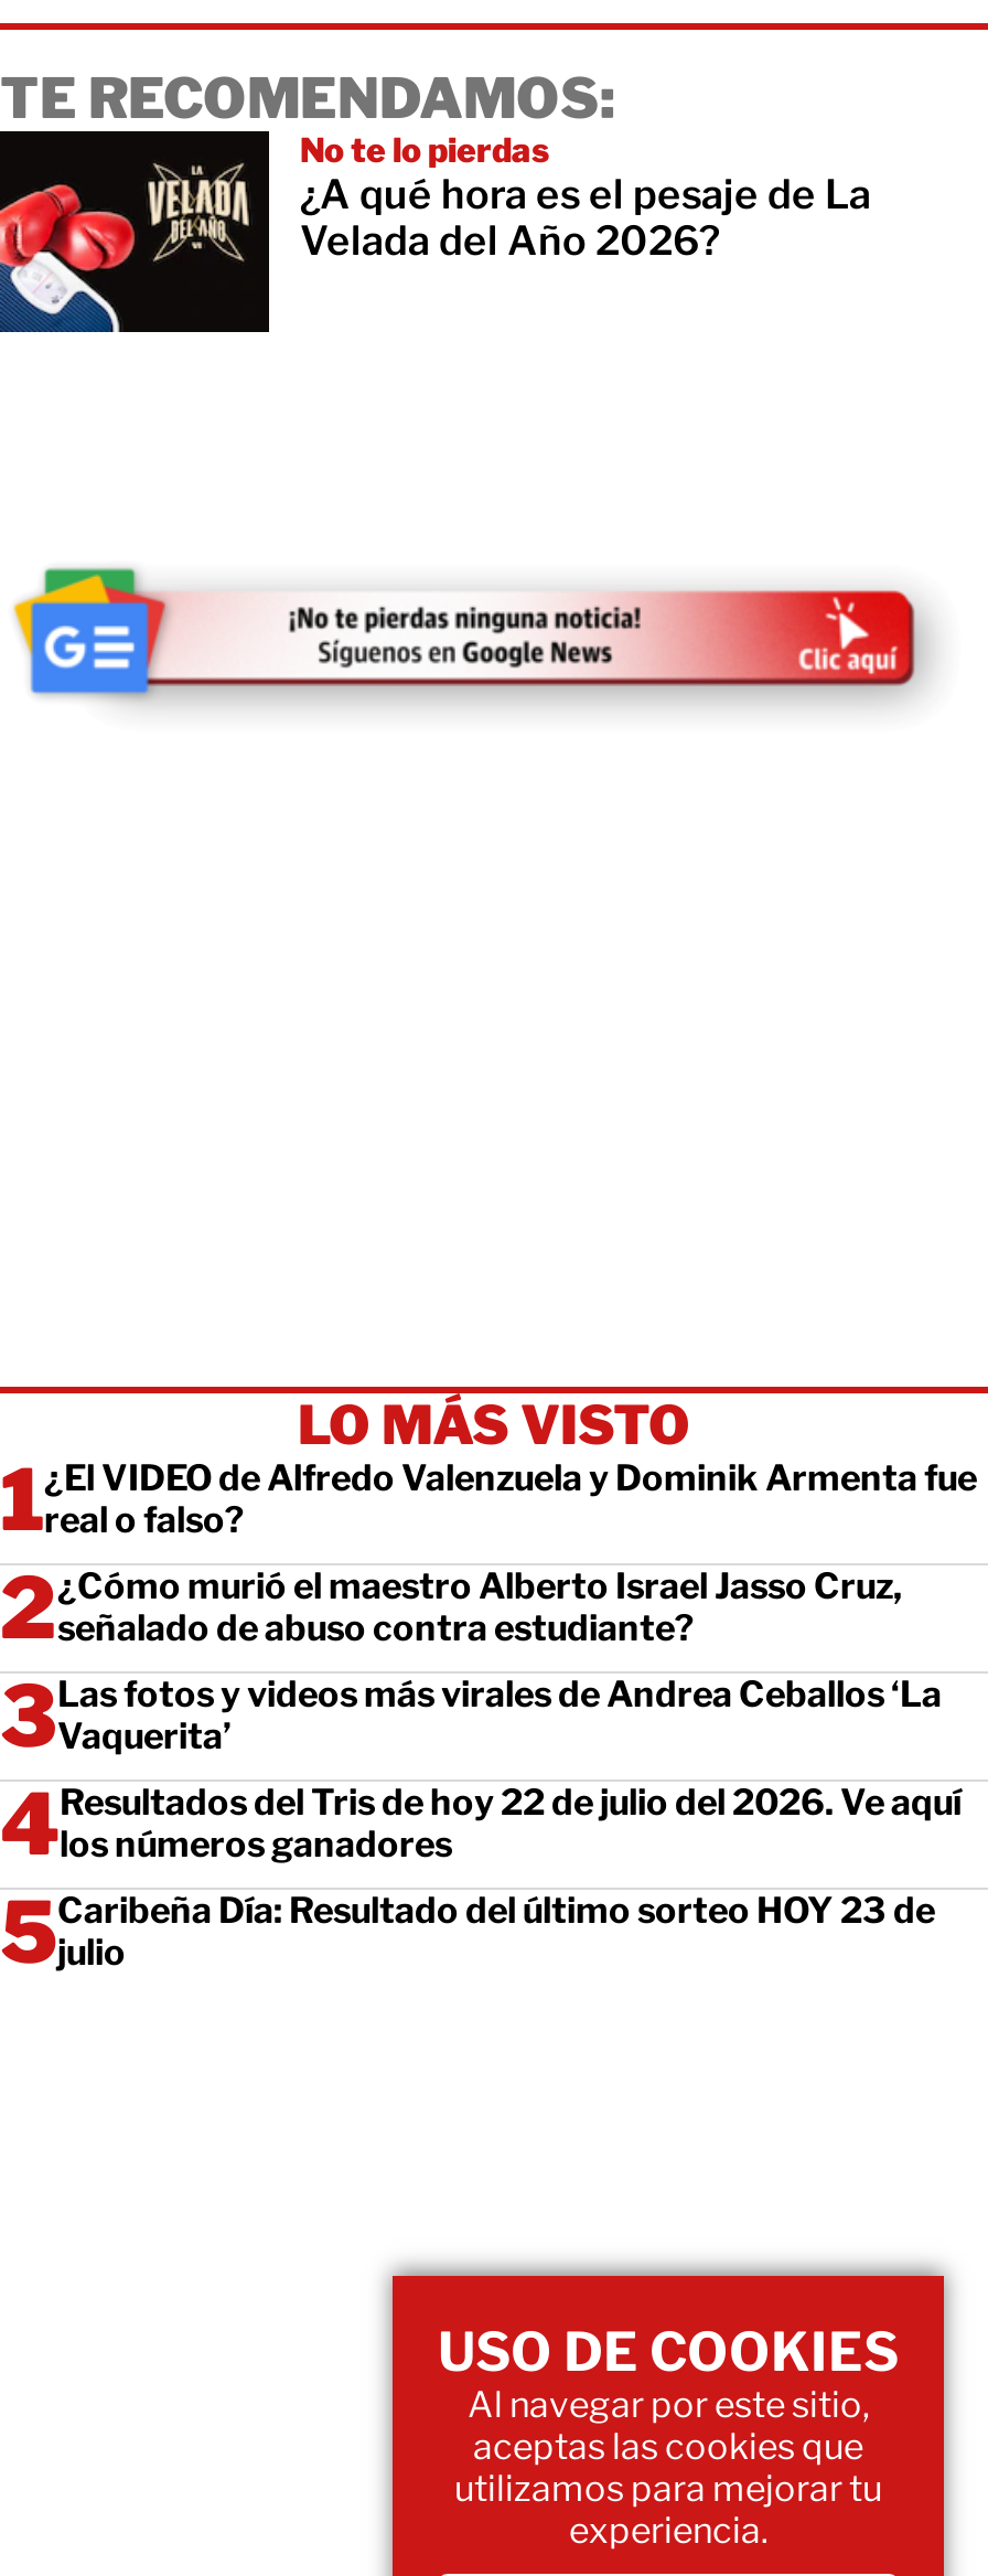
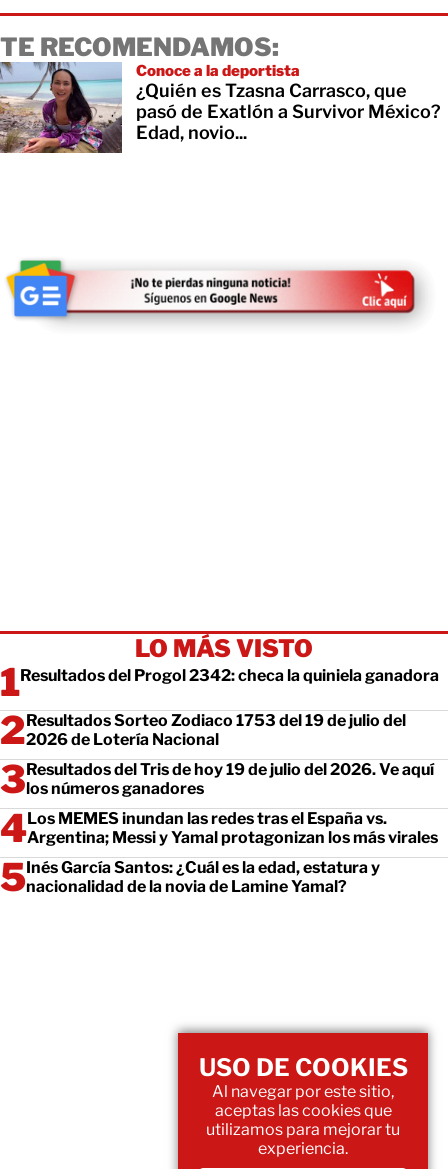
[7,131,871,334] [image] | No te lo pierdas | ¿A qué hora es el pesaje de La | Velada del Año 2026? -> [3,62,441,154] [image] | Conoce a la deportista | ¿Quién es Tzasna Carrasco, que | pasó de Exatlón a Survivor México? | Edad, novio...
[44,1458,977,1824] ¿El VIDEO de Alfredo Valenzuela y Dominik Armenta fue | real o falso? | ¿Cómo murió el maestro Alberto Israel Jasso Cruz, | señalado de abuso contra estudiante? | Las fotos y videos más virales de Andrea Ceballos ‘La | Vaquerita’ | Resultados del Tris de hoy 22 de julio del 2026. Ve aquí -> [20,666,439,779] Resultados del Progol 2342: checa la quiniela ganadora | Resultados Sorteo Zodiaco 1753 del 19 de julio del | 2026 de Lotería Nacional | Resultados del Tris de hoy 19 de julio del 2026. Ve aquí
moved [60,1824,452,1866] -> [26,779,204,798]: los números ganadores
[57,1890,935,1974] Caribeña Día: Resultado del último sorteo HOY 23 de | julio -> [26,809,438,896] Los MEMES inundan las redes tras el España vs. | Argentina; Messi y Yamal protagonizan los más virales | Inés García Santos: ¿Cuál es la edad, estatura y | nacionalidad de la novia de Lamine Yamal?

